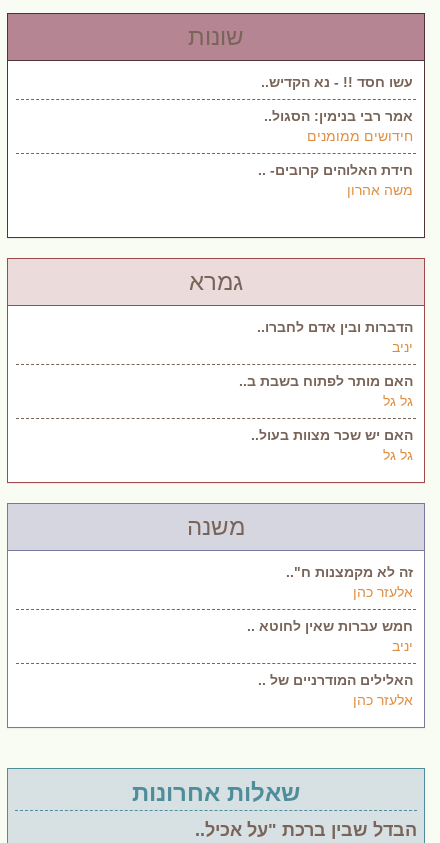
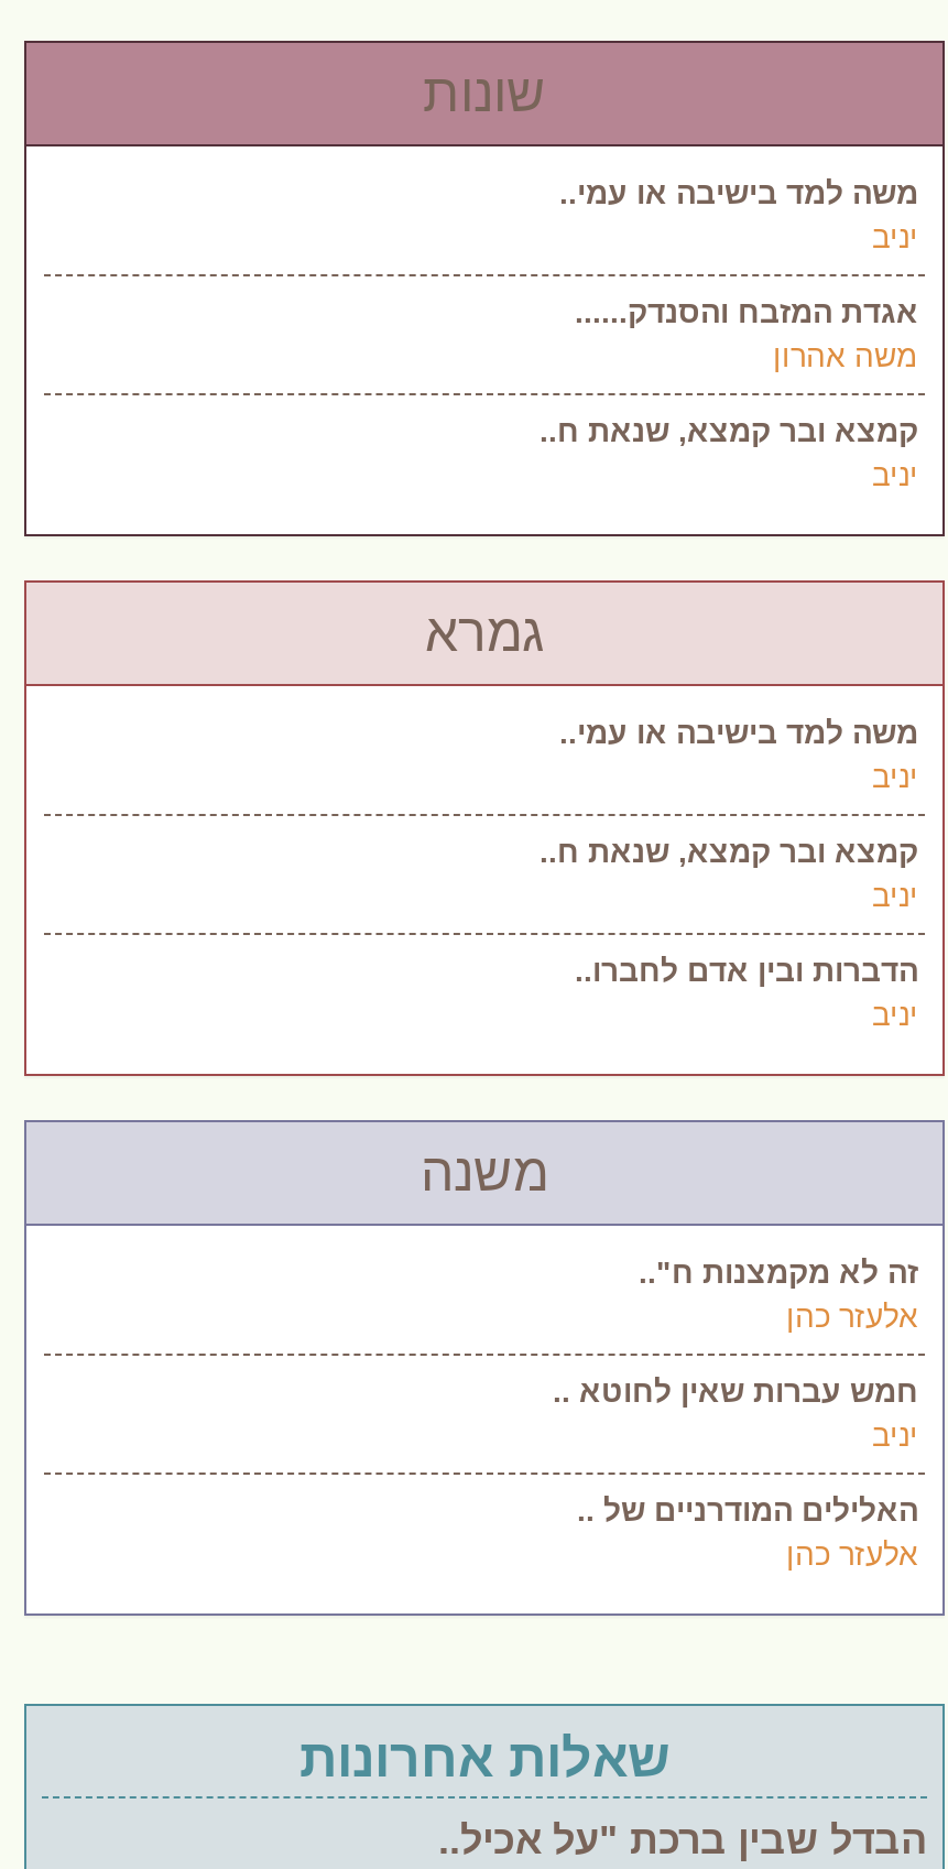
[258,74,413,178] עשו חסד !! - נא הקדיש.. | אמר רבי בנימין: הסגול.. | חידושים ממומנים | חידת האלוהים קרובים- .. -> [559,175,918,329] משה למד בישיבה או עמי.. | יניב | אגדת המזבח והסנדק......
moved [347,182,413,198] -> [773,338,918,373]: משה אהרון
none -> [540,413,918,492] קמצא ובר קמצא, שנאת ח.. | יניב
none -> [540,715,918,913] משה למד בישיבה או עמי.. | יניב | קמצא ובר קמצא, שנאת ח.. | יניב
moved [257,319,413,355] -> [575,953,918,1032]: הדברות ובין אדם לחברו.. | יניב
[239,373,413,463] האם מותר לפתוח בשבת ב.. | גל גל | האם יש שכר מצוות בעול.. | גל גל -> none

